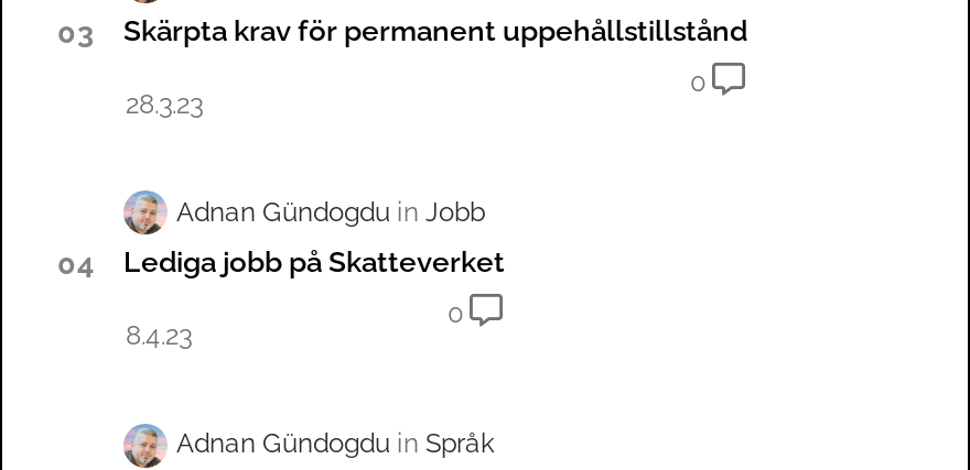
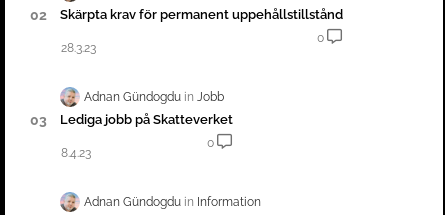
[425,429,494,460] Språk -> [197,195,261,209] Information

